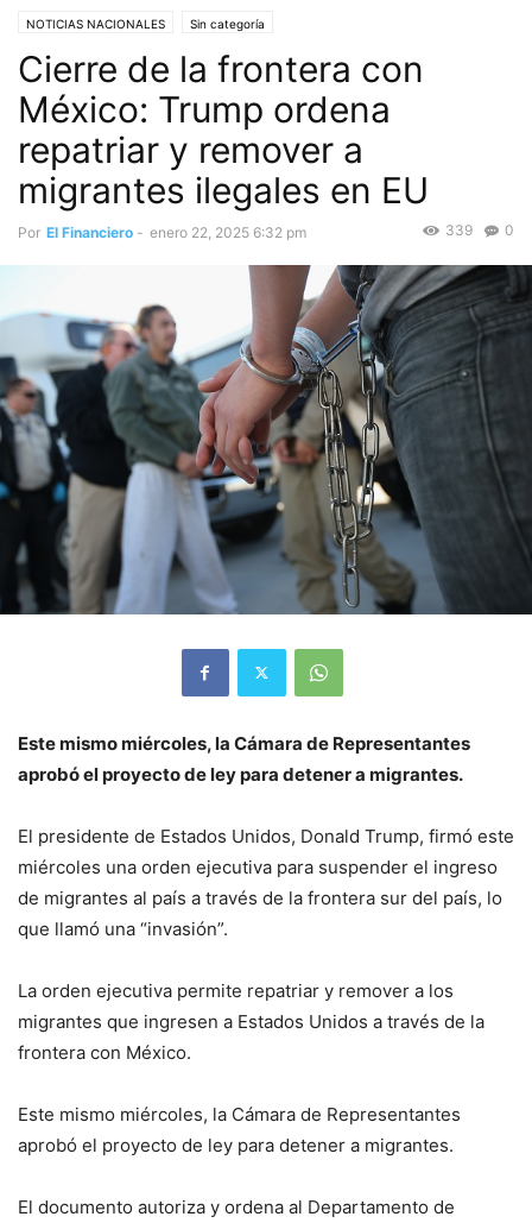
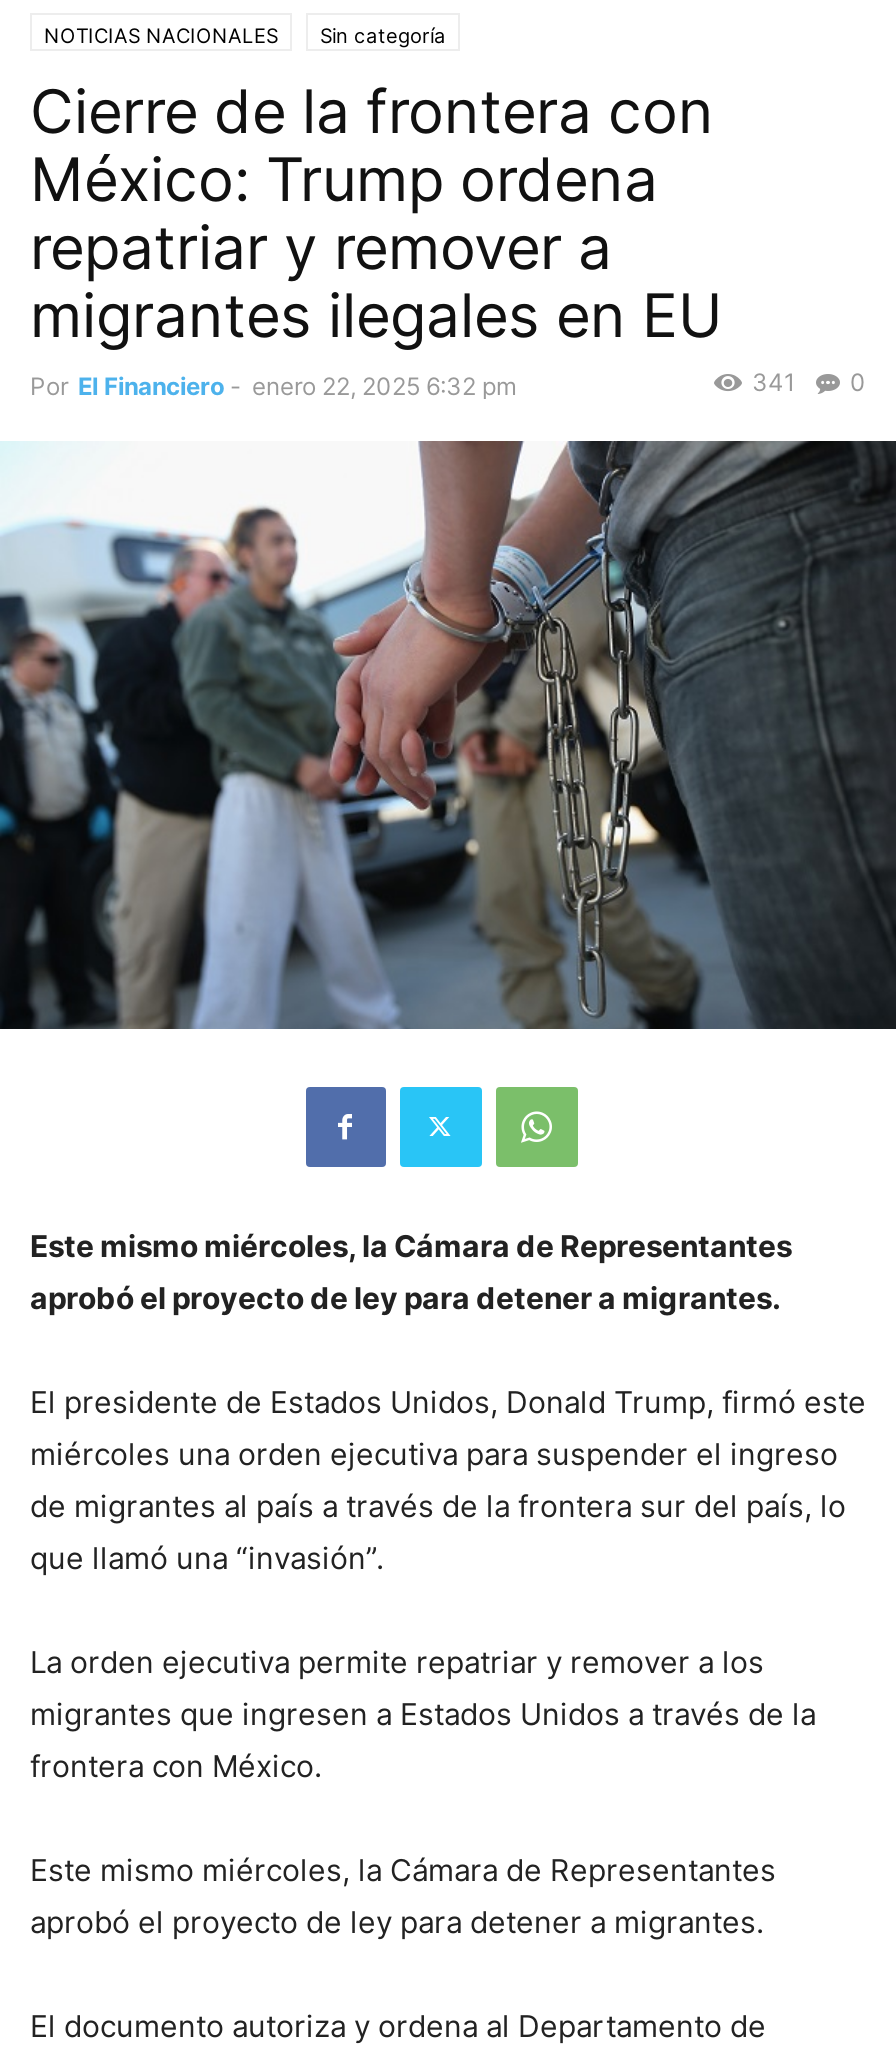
[445,221,514,239] 339 0 -> [752,367,866,397] 341 0

